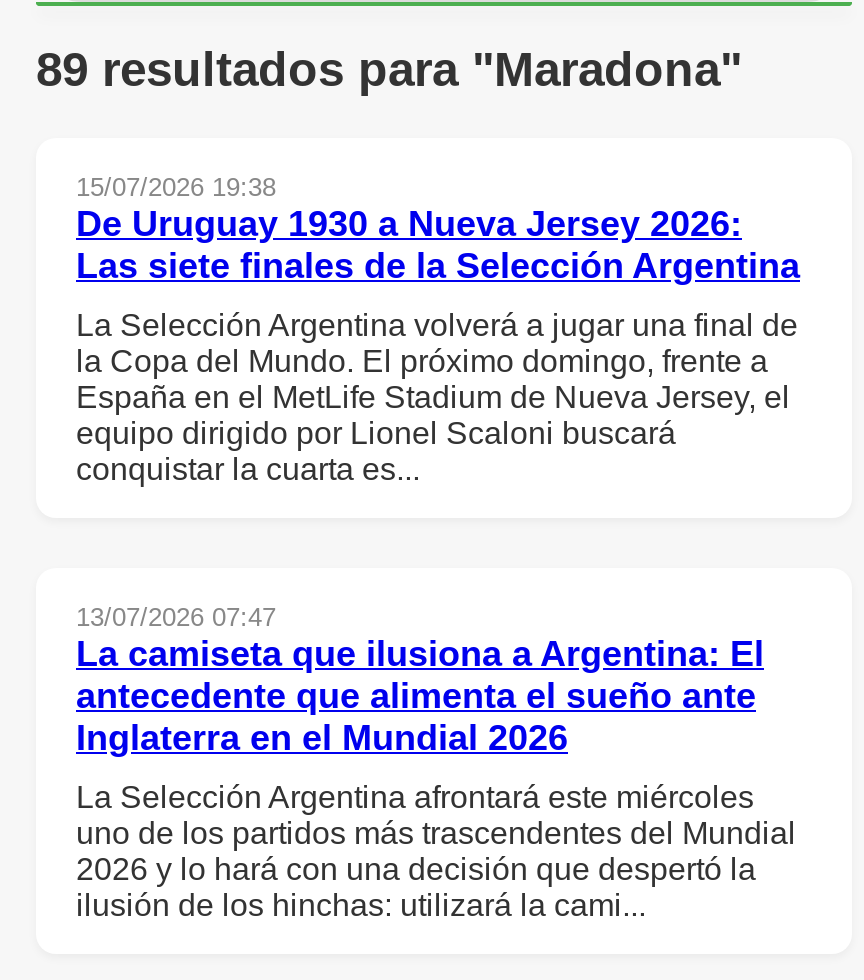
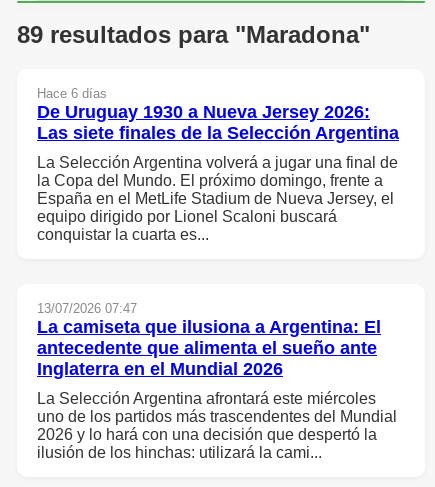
[76,172,276,202] 15/07/2026 19:38 -> [37,86,107,101] Hace 6 días

